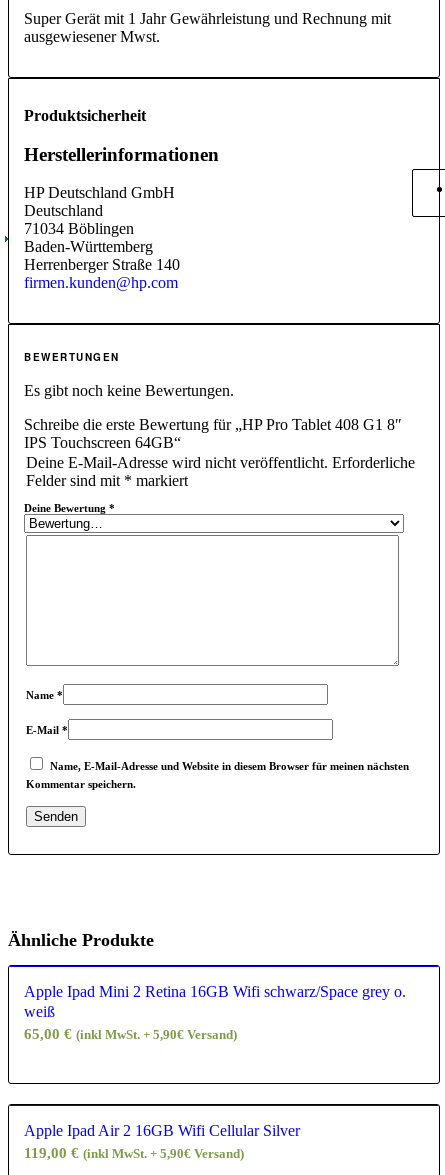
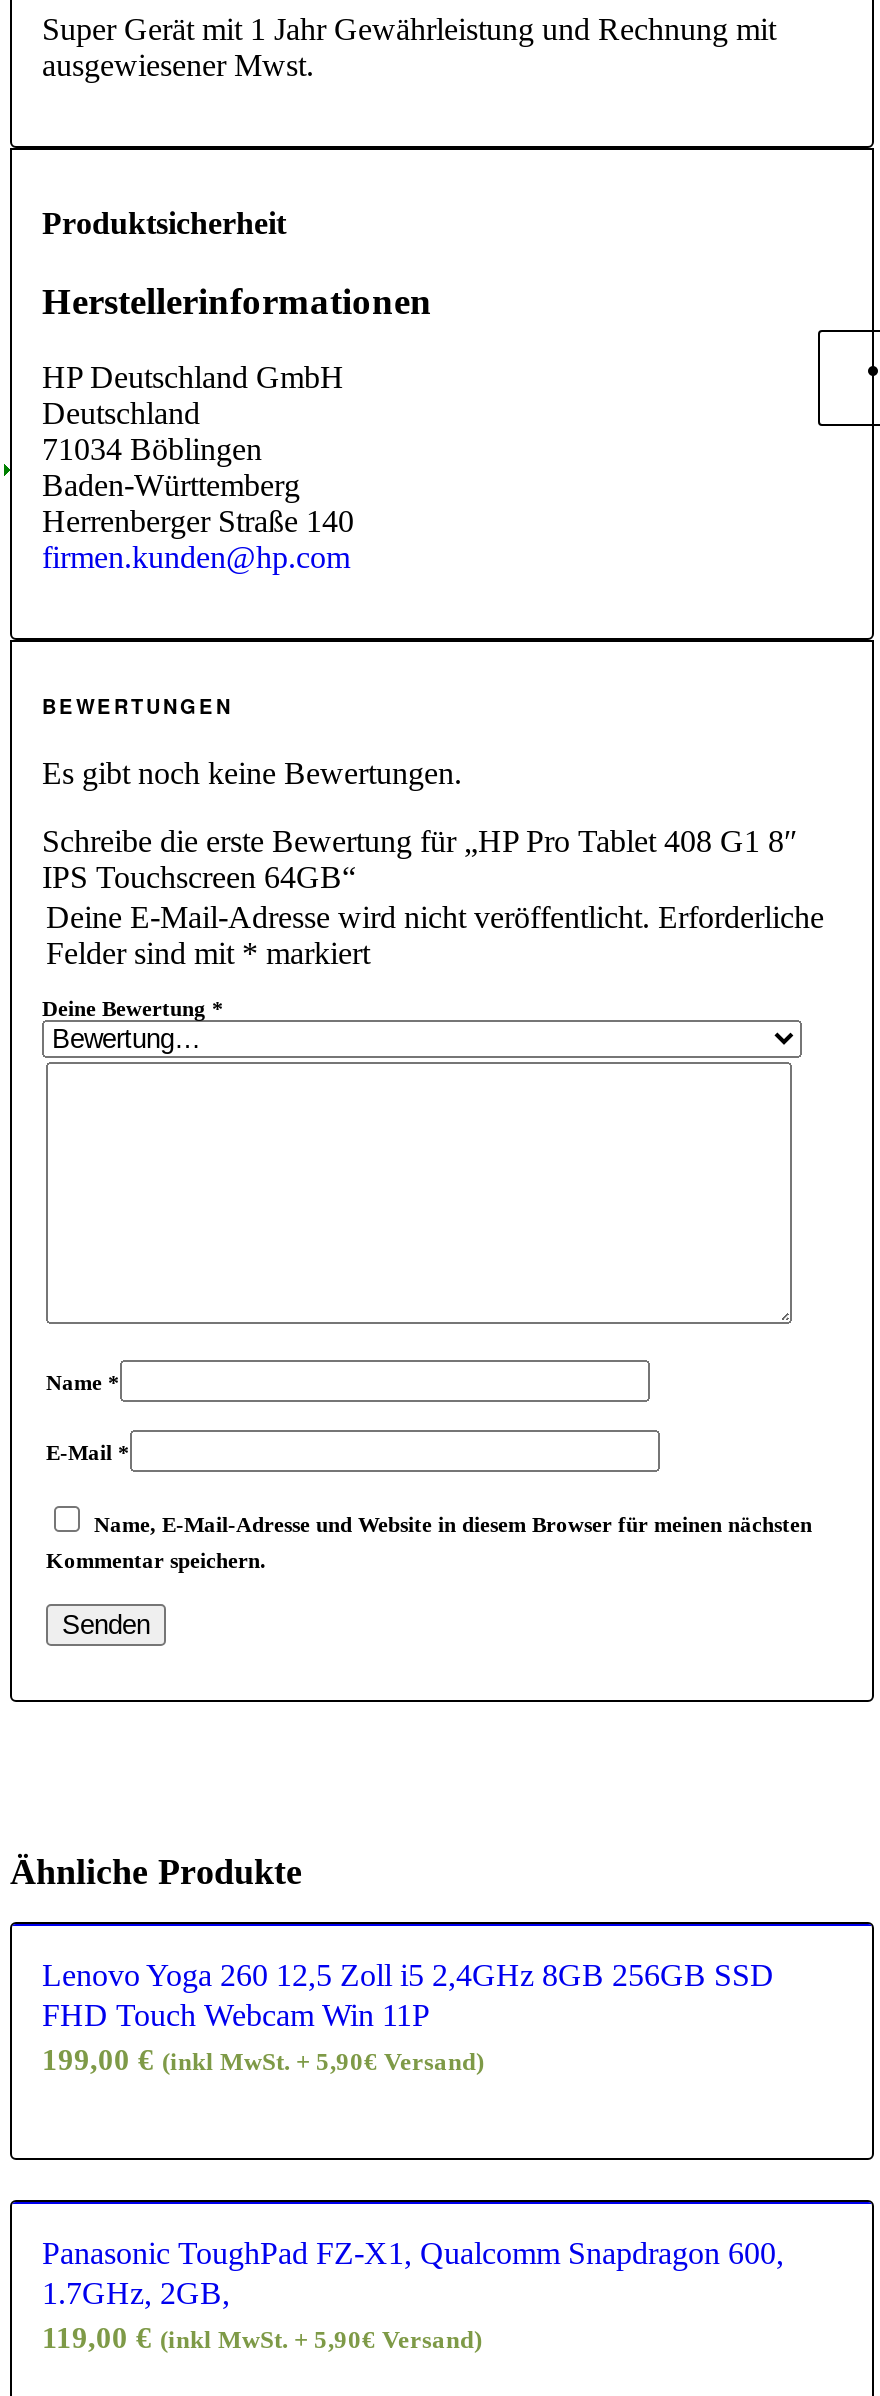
[24,983,406,1042] Apple Ipad Mini 2 Retina 16GB Wifi schwarz/Space grey o. | weiß | 65,00 € (inkl MwSt. + 5,90€ Versand) -> [42,1959,774,2077] Lenovo Yoga 260 12,5 Zoll i5 2,4GHz 8GB 256GB SSD | FHD Touch Webcam Win 11P | 199,00 € (inkl MwSt. + 5,90€ Versand)
[24,1122,300,1139] Apple Ipad Air 2 16GB Wifi Cellular Silver -> [42,2237,784,2311] Panasonic ToughPad FZ-X1, Qualcomm Snapdragon 600, | 1.7GHz, 2GB,

